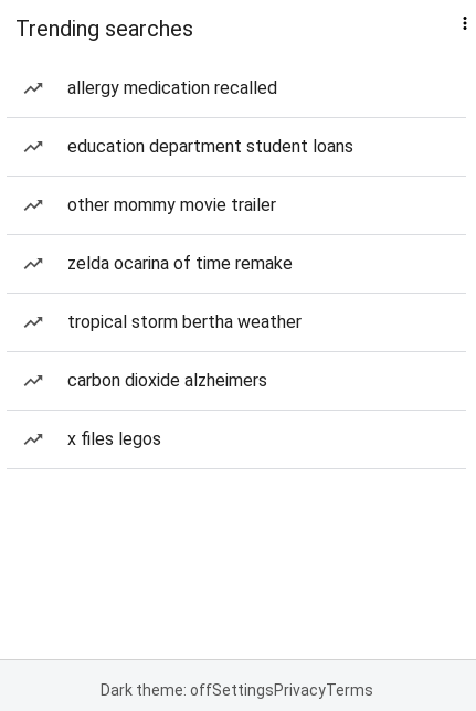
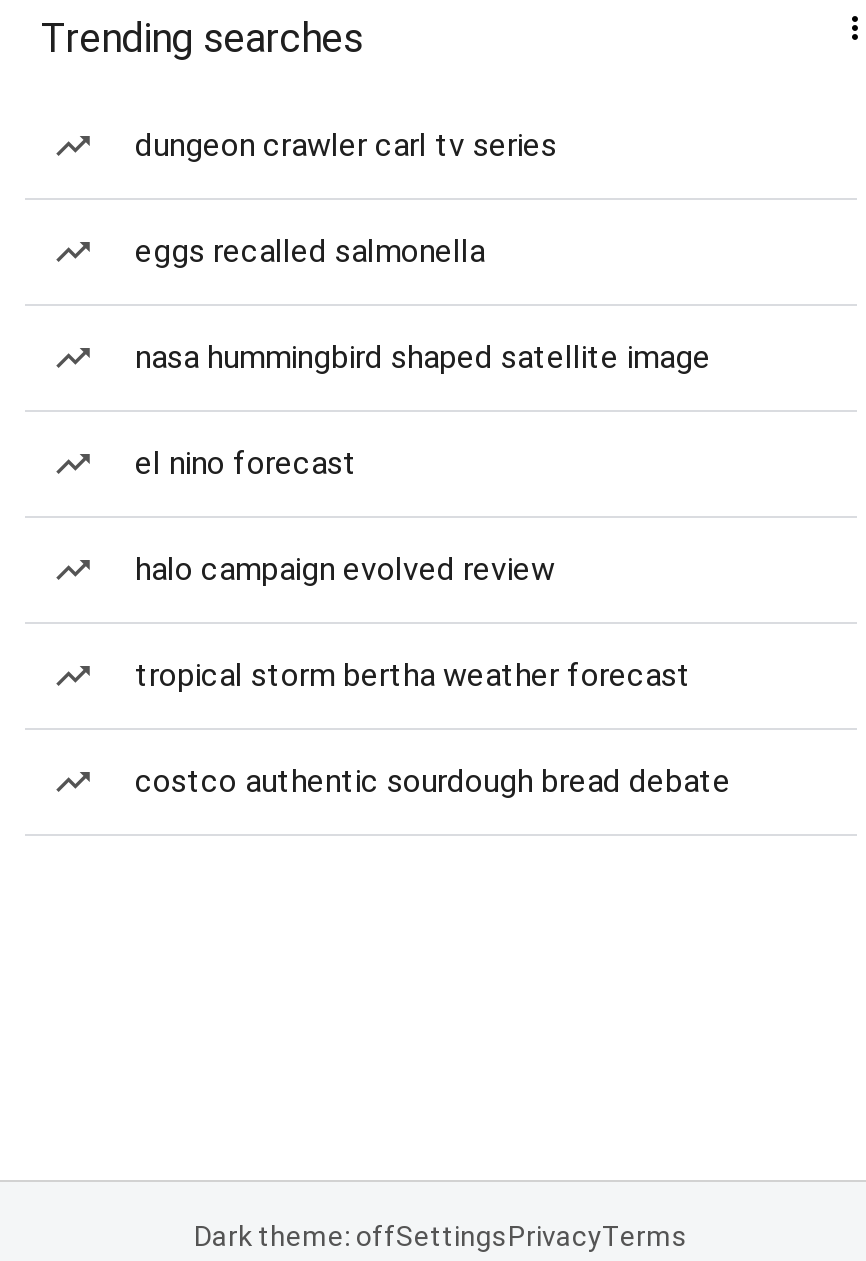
[67,77,277,98] allergy medication recalled -> [135,126,557,164] dungeon crawler carl tv series
[67,136,353,157] education department student loans -> [135,232,485,270] eggs recalled salmonella
[67,194,276,215] other mommy movie trailer -> [135,338,711,376] nasa hummingbird shaped satellite image
[67,253,293,274] zelda ocarina of time remake -> [135,444,357,482] el nino forecast
[67,311,302,332] tropical storm bertha weather -> [135,550,555,588] halo campaign evolved review
[67,370,267,391] carbon dioxide alzheimers -> [135,656,691,694] tropical storm bertha weather forecast
[67,428,161,449] x files legos -> [135,762,731,800] costco authentic sourdough bread debate

